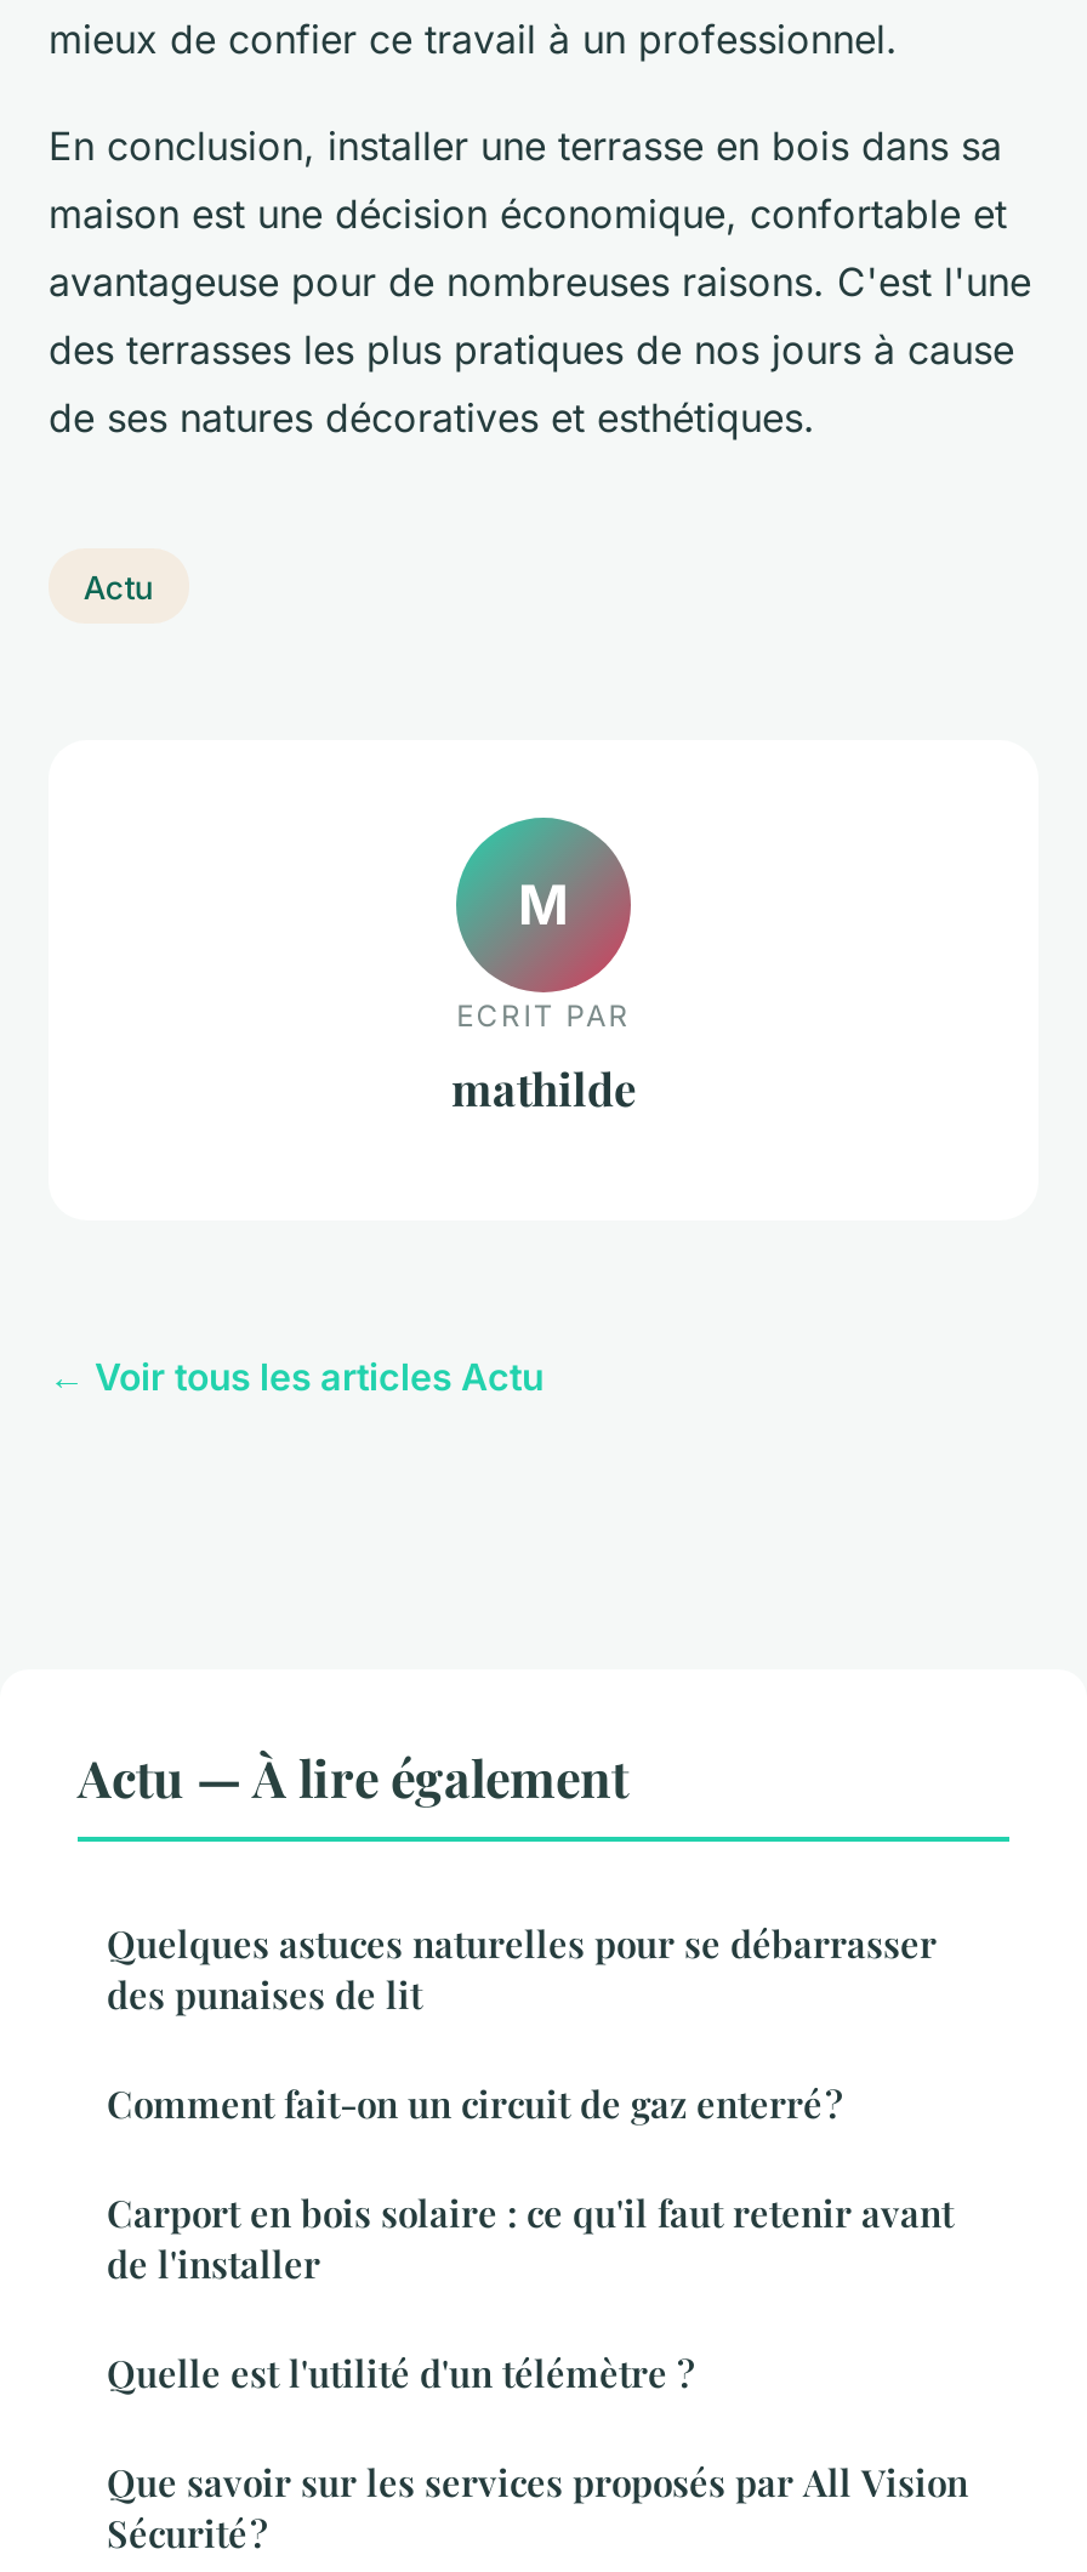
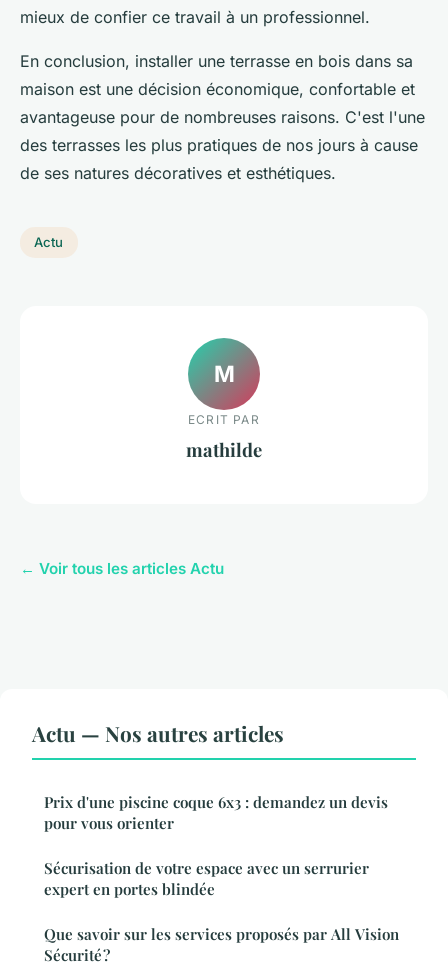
[78,1741,954,2396] Actu — À lire également | Quelques astuces naturelles pour se débarrasser | des punaises de lit | Comment fait-on un circuit de gaz enterré ? | Carport en bois solaire : ce qu'il faut retenir avant | de l'installer | Quelle est l'utilité d'un télémètre ? -> [32,719,388,899] Actu — Nos autres articles | Prix d'une piscine coque 6x3 : demandez un devis | pour vous orienter | Sécurisation de votre espace avec un serrurier | expert en portes blindée

